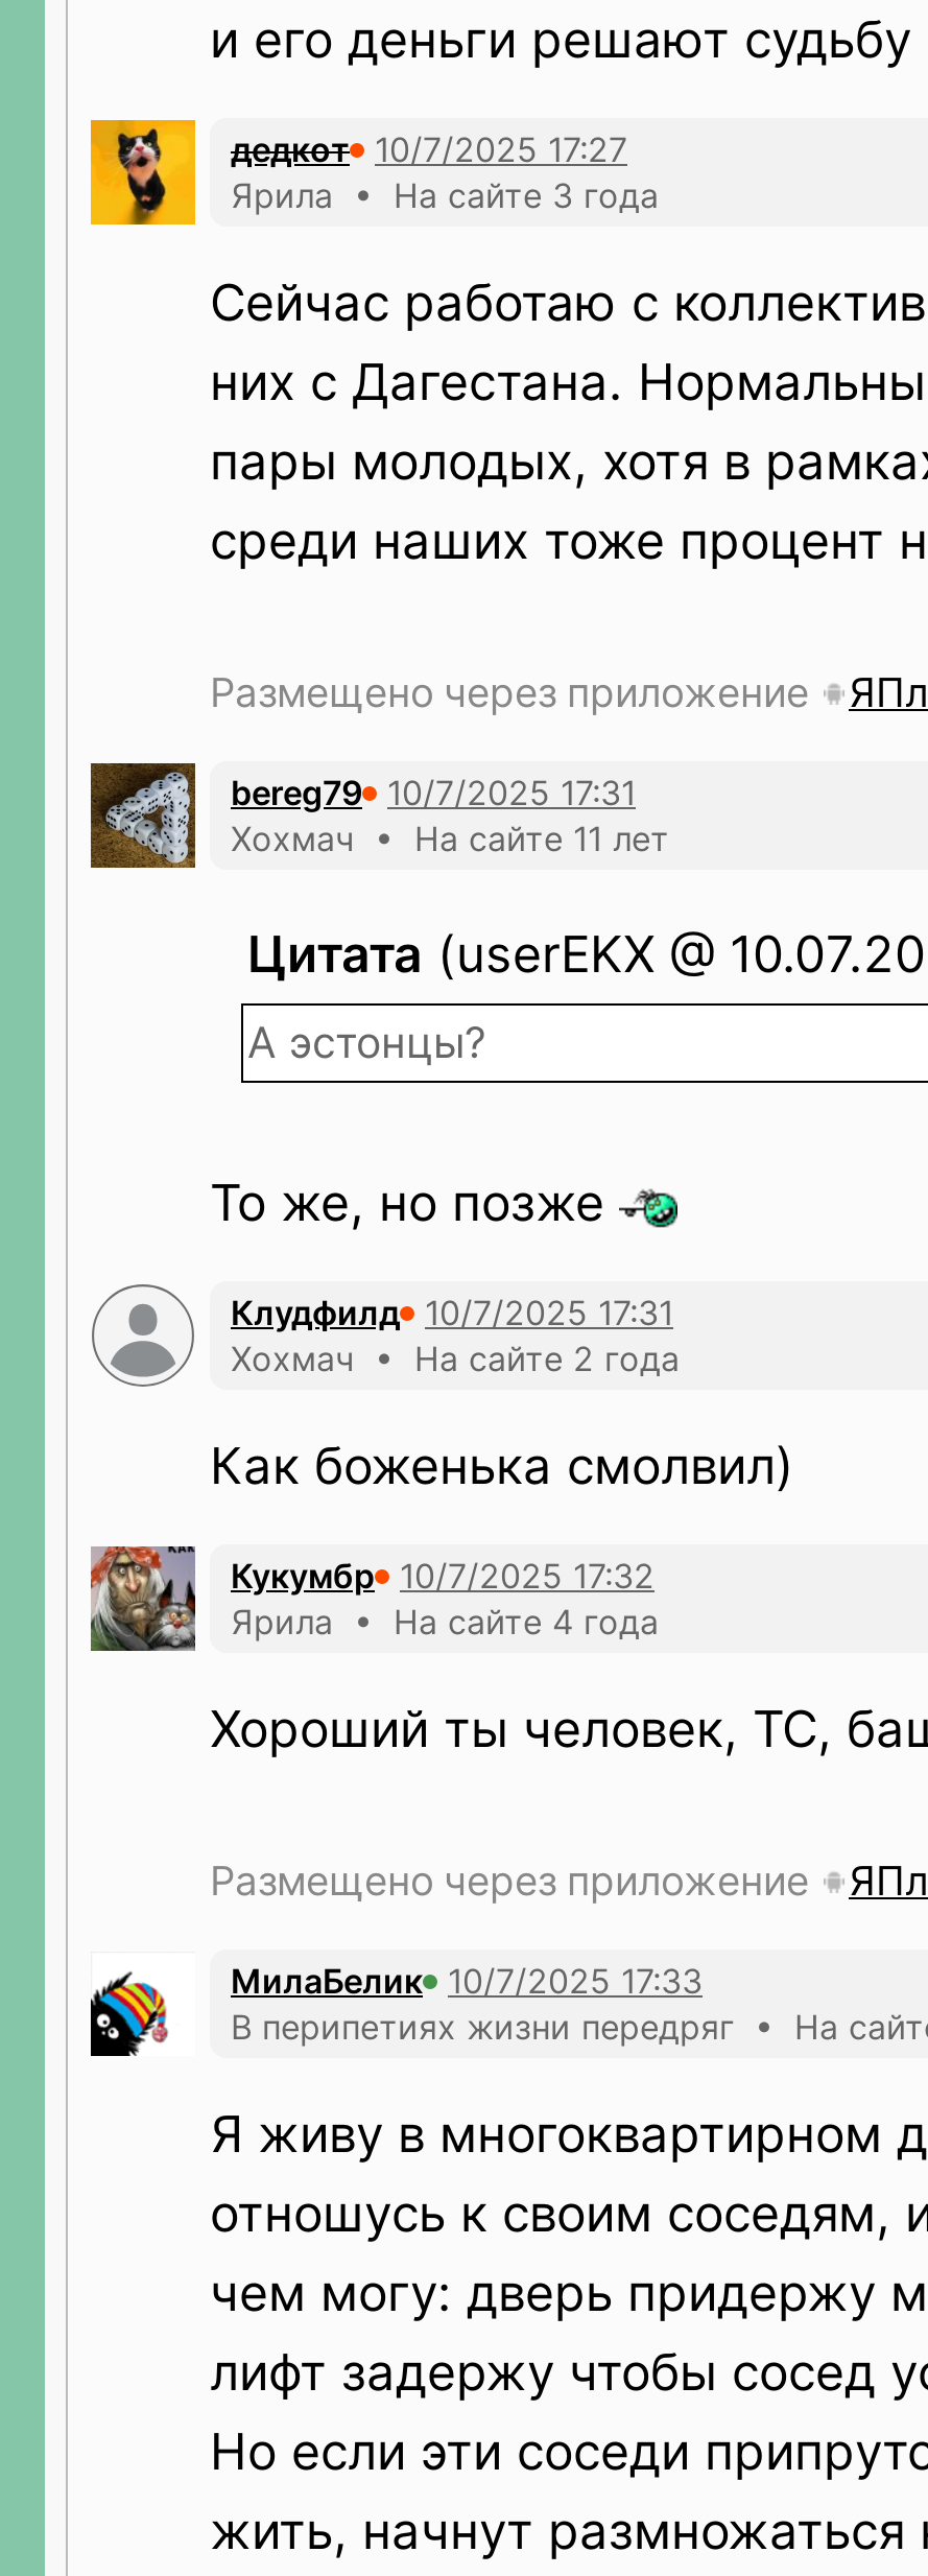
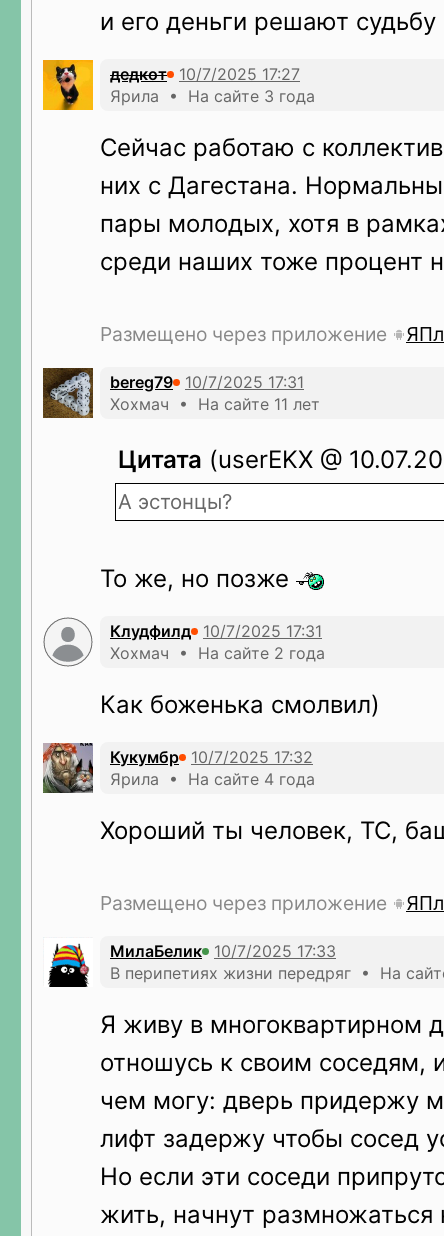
[89,1968,187,2058] [image] -> [43,943,90,988] [image]

